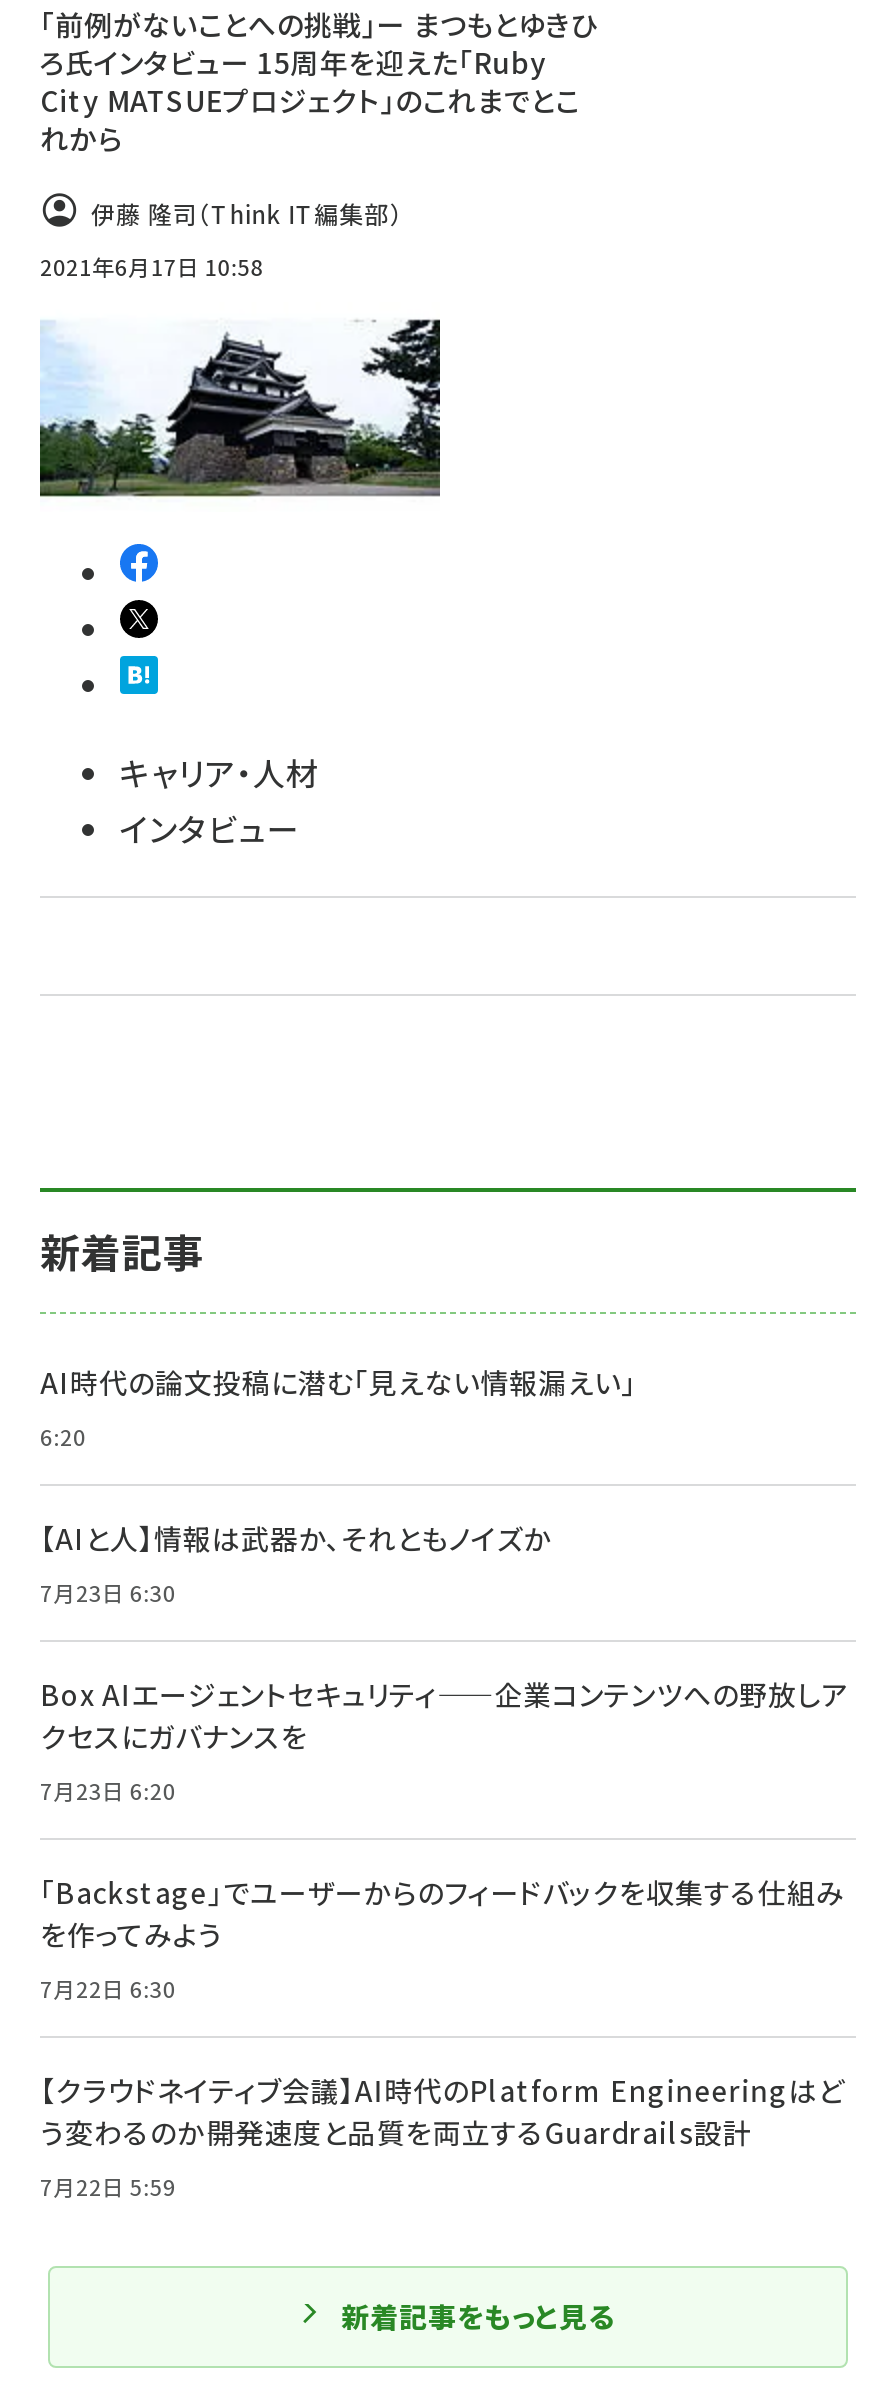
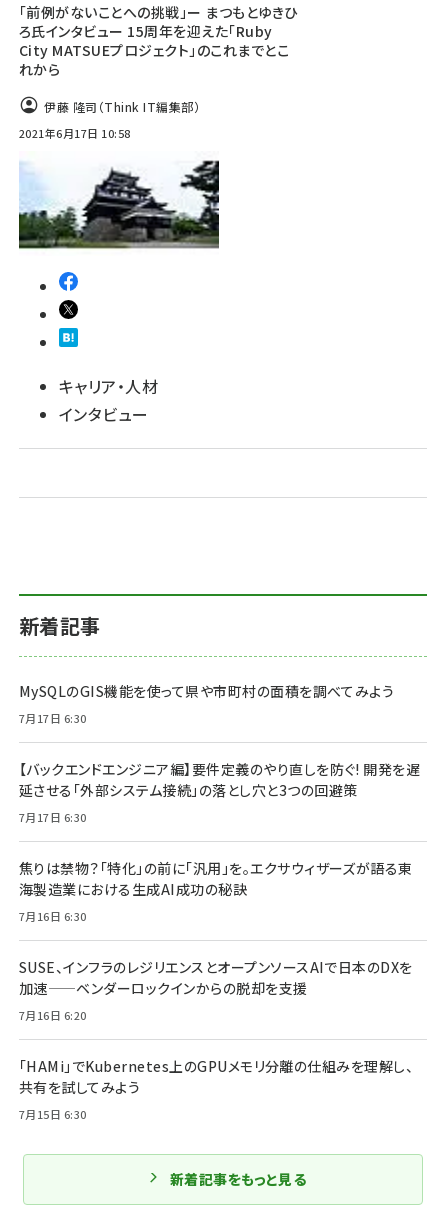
[40,1362,636,1452] AI時代の論文投稿に潜む「見えない情報漏えい」 | 6:20 -> [19,681,394,726] MySQLのGIS機能を使って県や市町村の面積を調べてみよう | 7月17日 6:30
[40,1518,552,1608] 【AIと人】情報は武器か、それともノイズか | 7月23日 6:30 -> [19,759,420,825] 【バックエンドエンジニア編】要件定義のやり直しを防ぐ! 開発を遅 | 延させる「外部システム接続」の落とし穴と3つの回避策 | 7月17日 6:30
[40,1674,849,1806] Box AIエージェントセキュリティ——企業コンテンツへの野放しア | クセスにガバナンスを | 7月23日 6:20 -> [19,858,413,924] 焦りは禁物？「特化」の前に「汎用」を。エクサウィザーズが語る東 | 海製造業における生成AI成功の秘訣 | 7月16日 6:30
[40,1872,845,2004] 「Backstage」でユーザーからのフィードバックを収集する仕組み | を作ってみよう | 7月22日 6:30 -> [19,957,413,1023] SUSE、インフラのレジリエンスとオープンソースAIで日本のDXを | 加速——ベンダーロックインからの脱却を支援 | 7月16日 6:20
[40,2070,844,2202] 【クラウドネイティブ会議】AI時代のPlatform Engineeringはど | う変わるのか――開発速度と品質を両立するGuardrails設計 | 7月22日 5:59 -> [19,1056,413,1122] 「HAMi」でKubernetes上のGPUメモリ分離の仕組みを理解し、 | 共有を試してみよう | 7月15日 6:30

